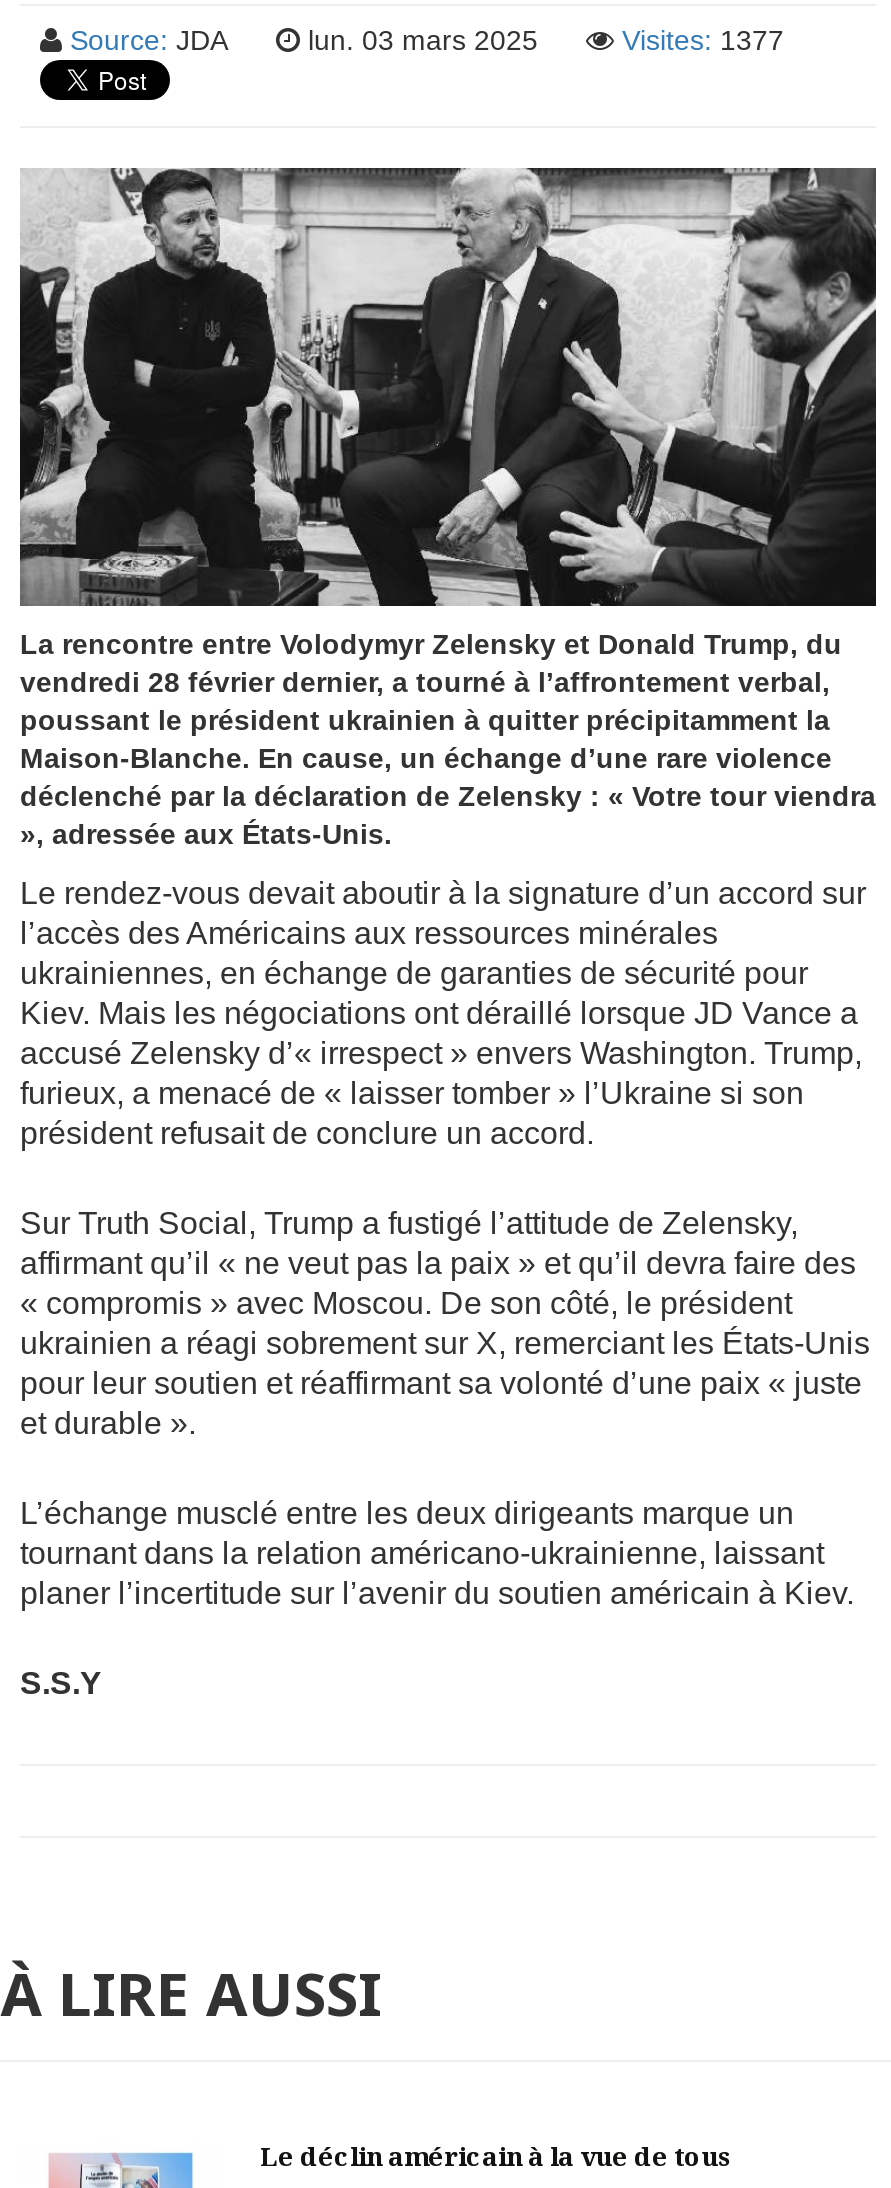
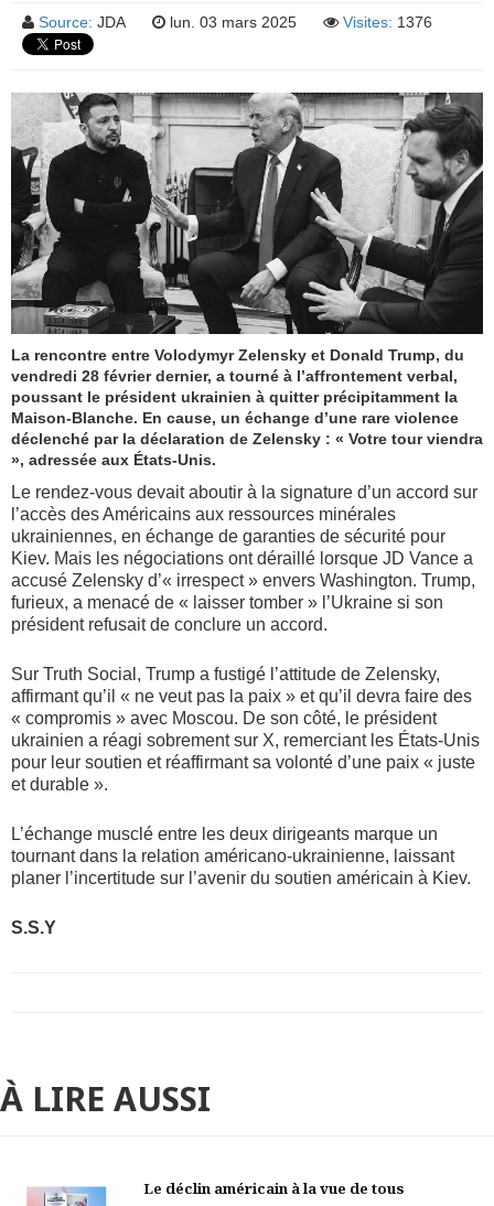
[622,24,784,56] Visites: 1377 -> [343,13,432,31] Visites: 1376

